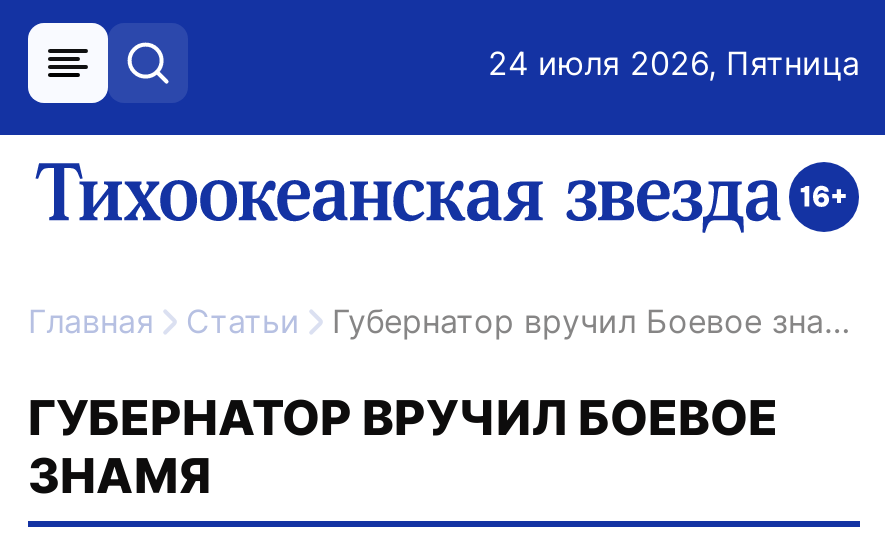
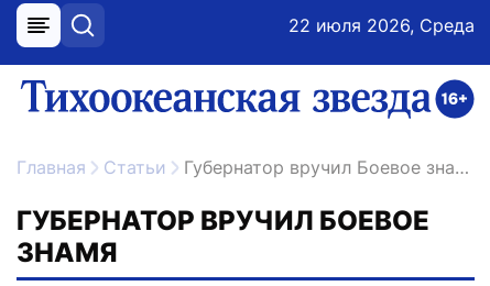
[488,43,860,83] 24 июля 2026, Пятница -> [288,14,475,36] 22 июля 2026, Среда

